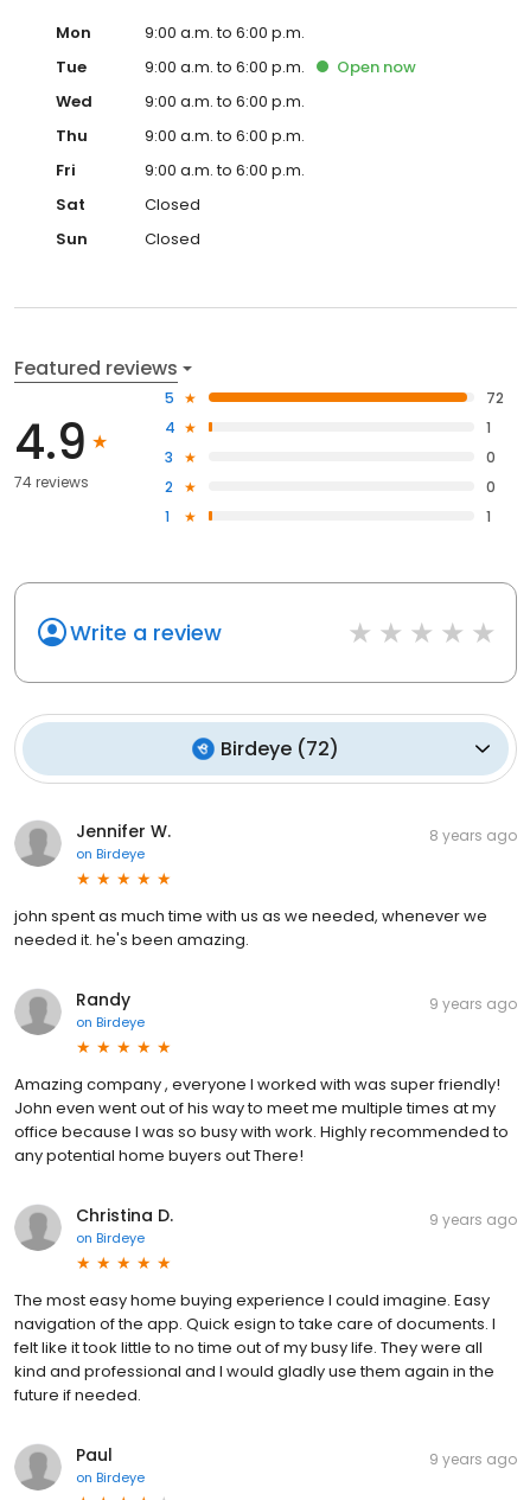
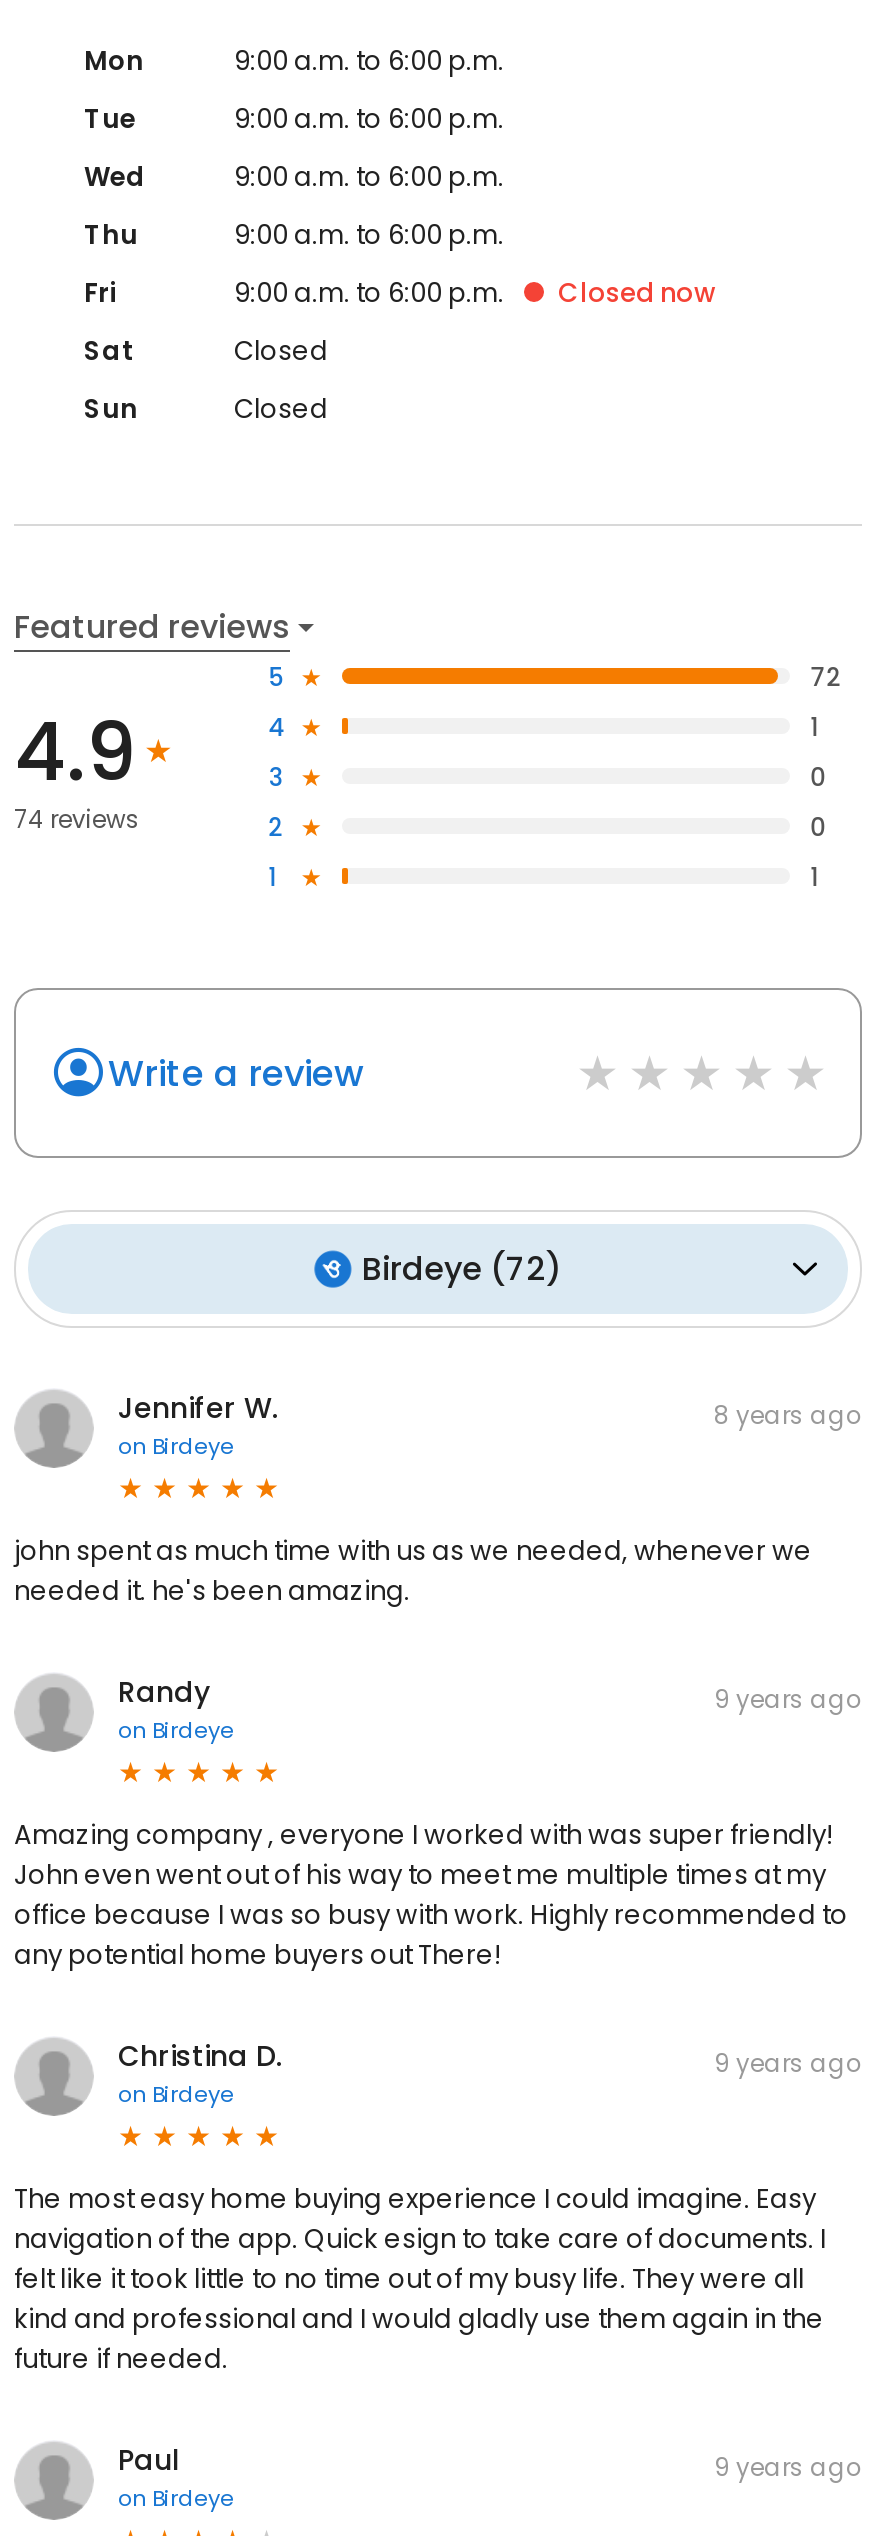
[337,56,416,78] Open now -> none
none -> [558,274,716,312] Closed now

